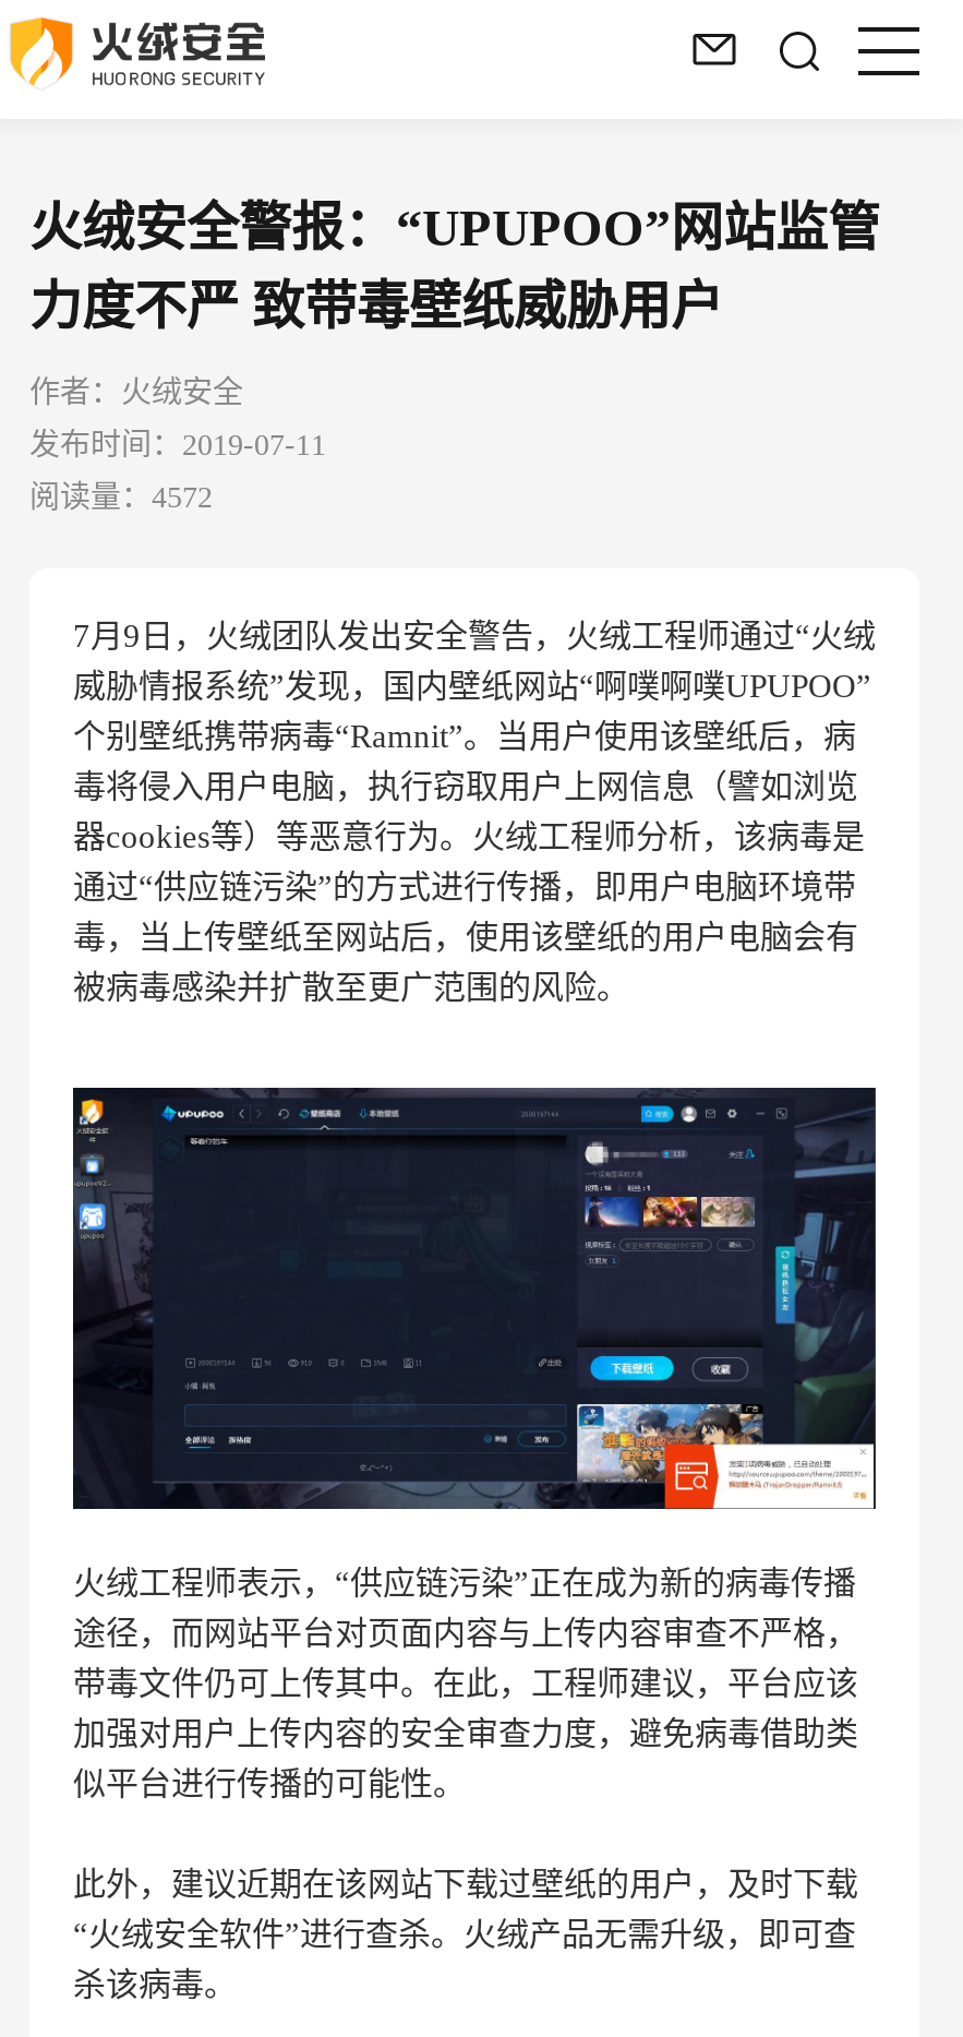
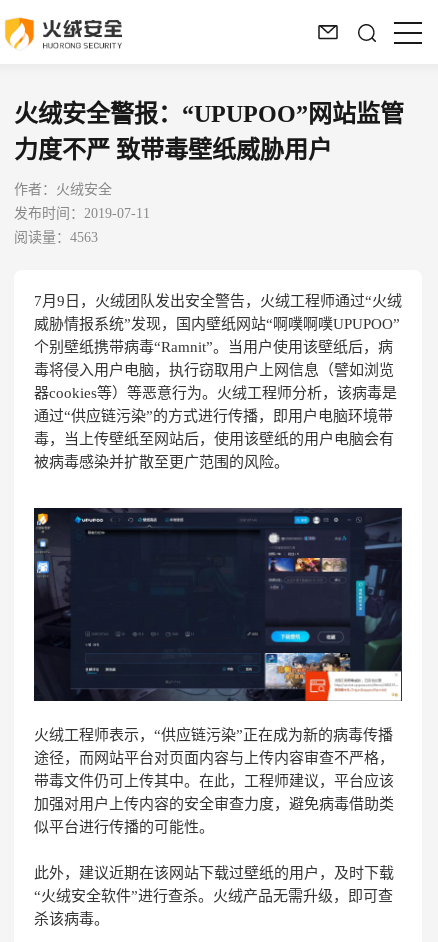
[29,481,213,514] 阅读量：4572 -> [14,230,98,245] 阅读量：4563

